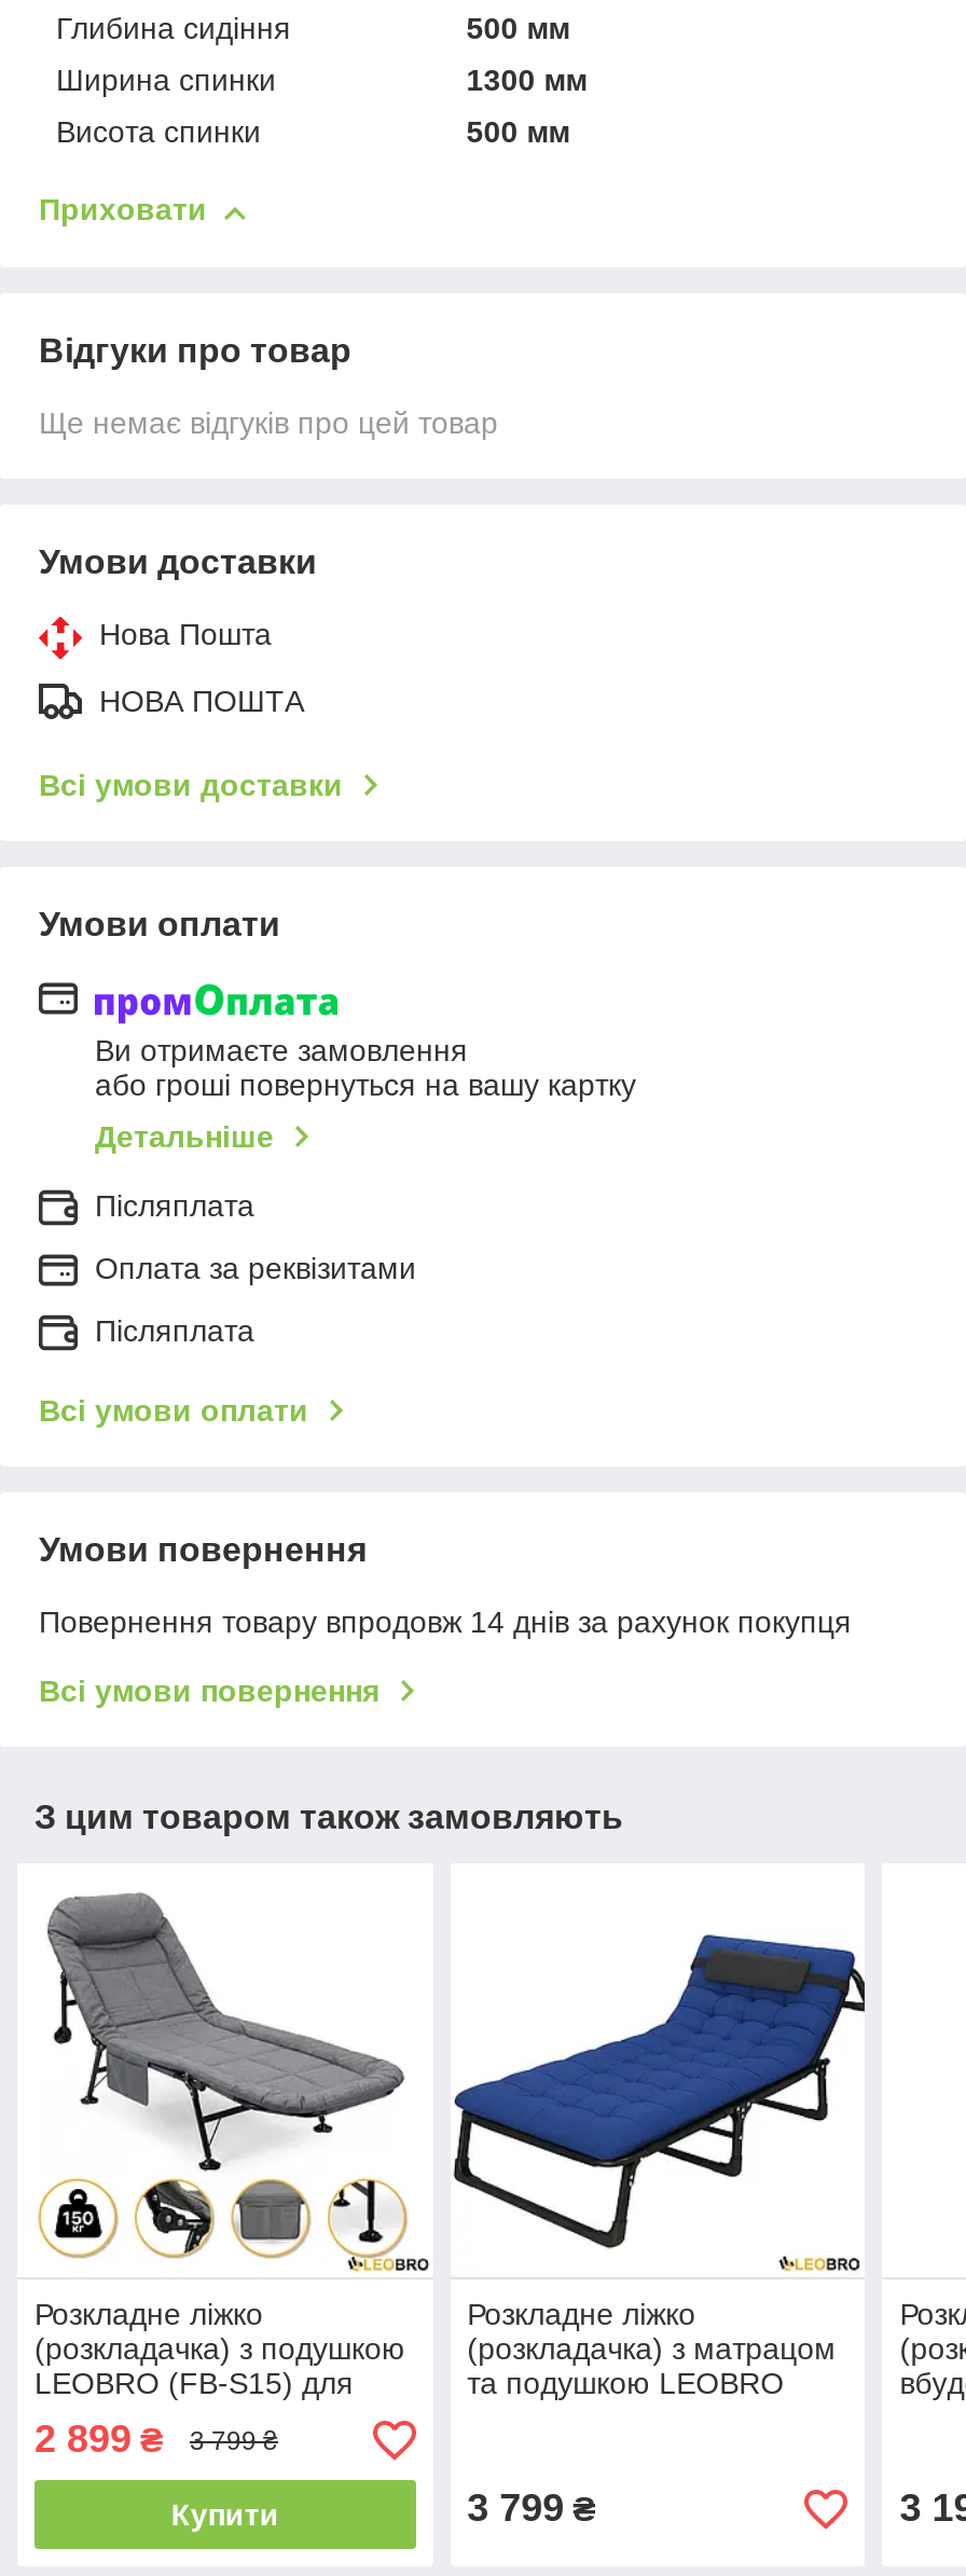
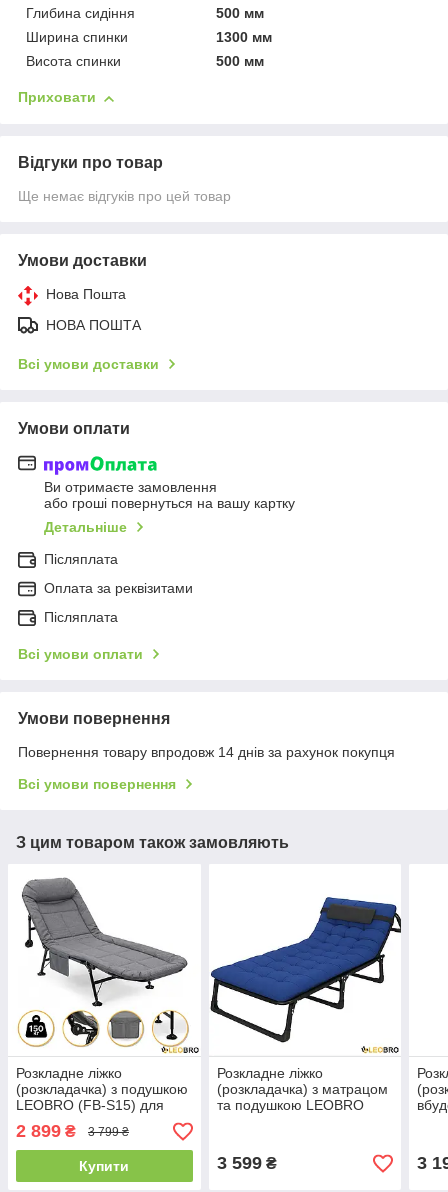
[467,2488,596,2531] 3 799 ₴ -> [217,1153,277,1173] 3 599 ₴

